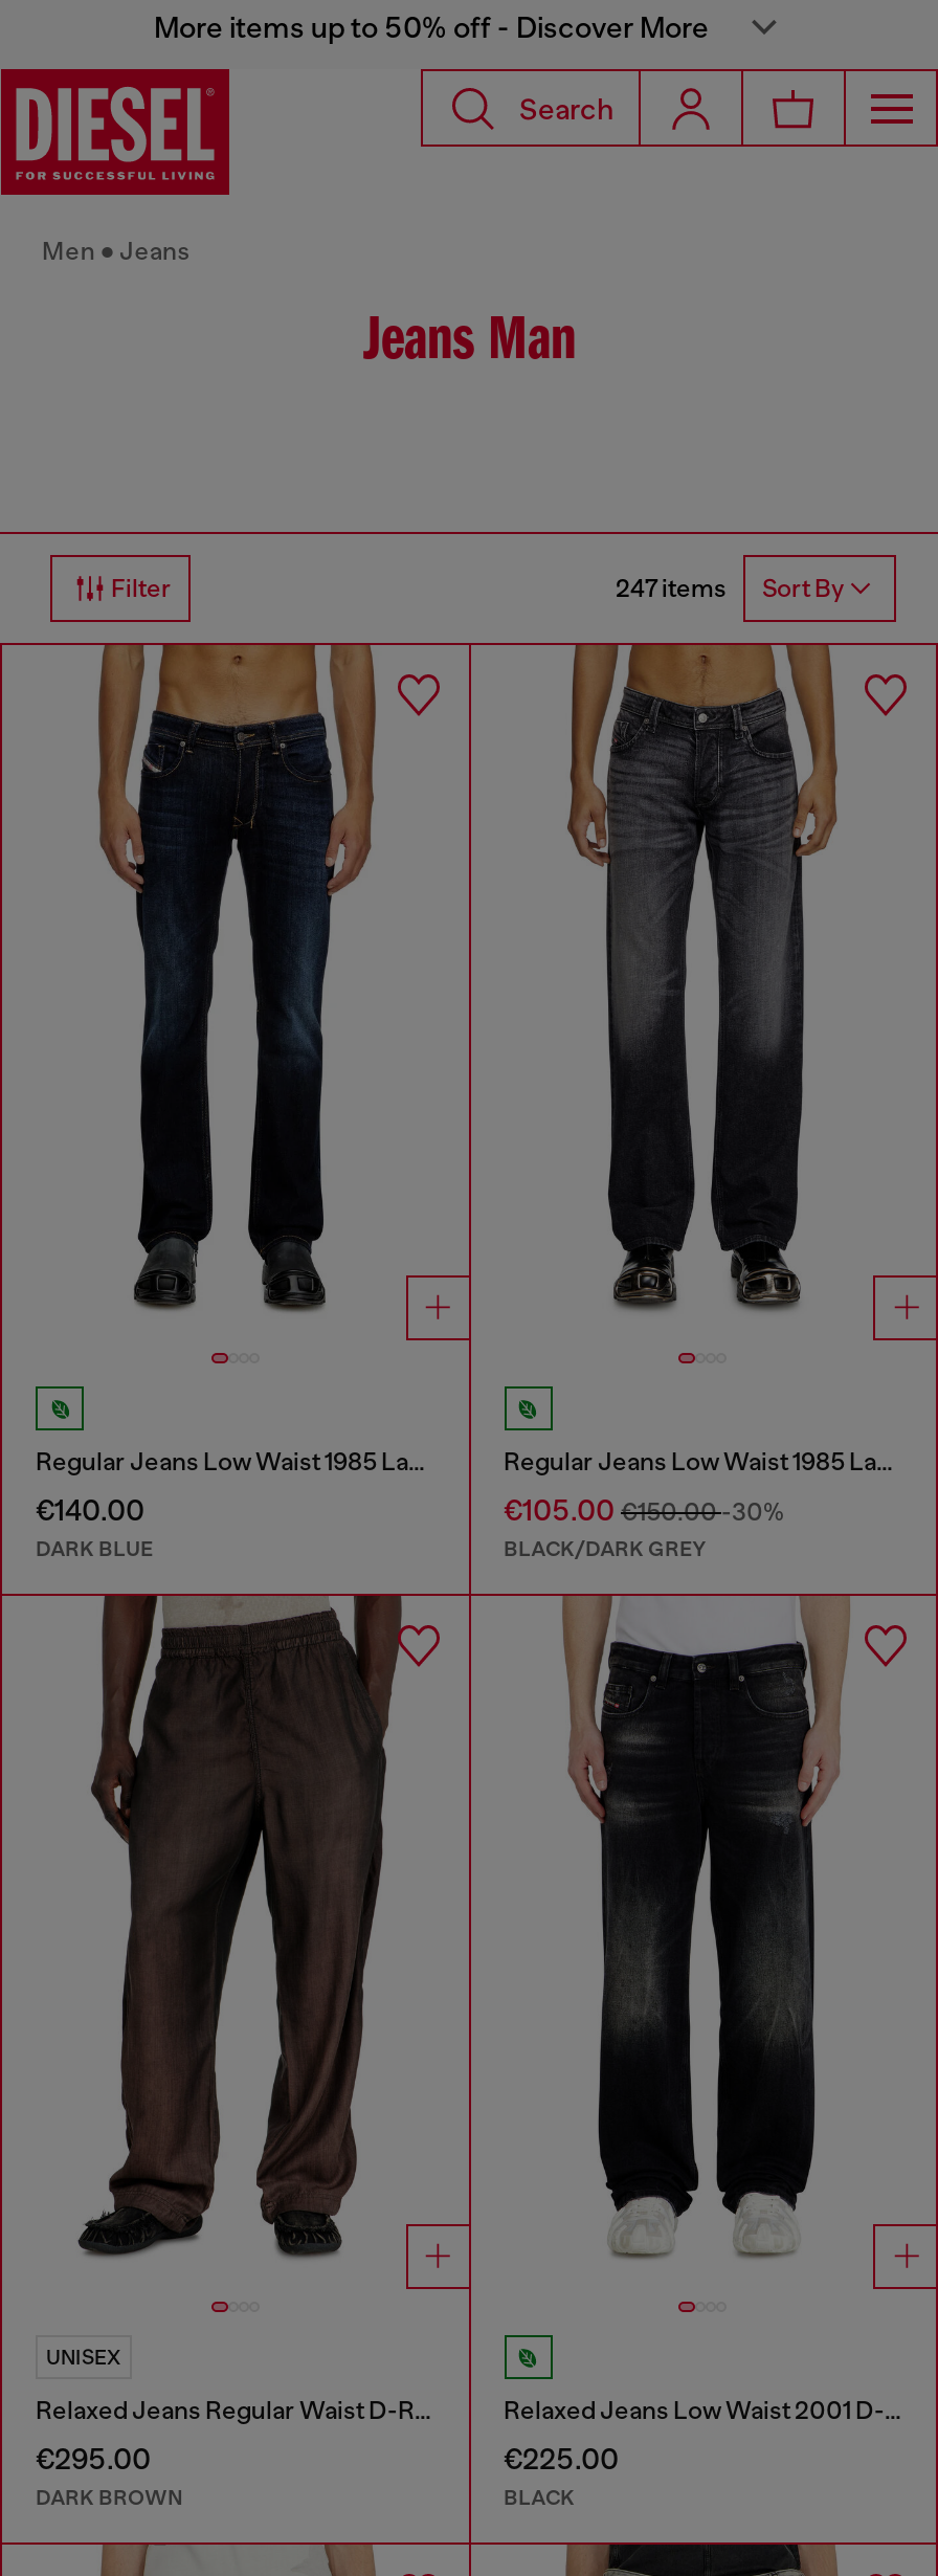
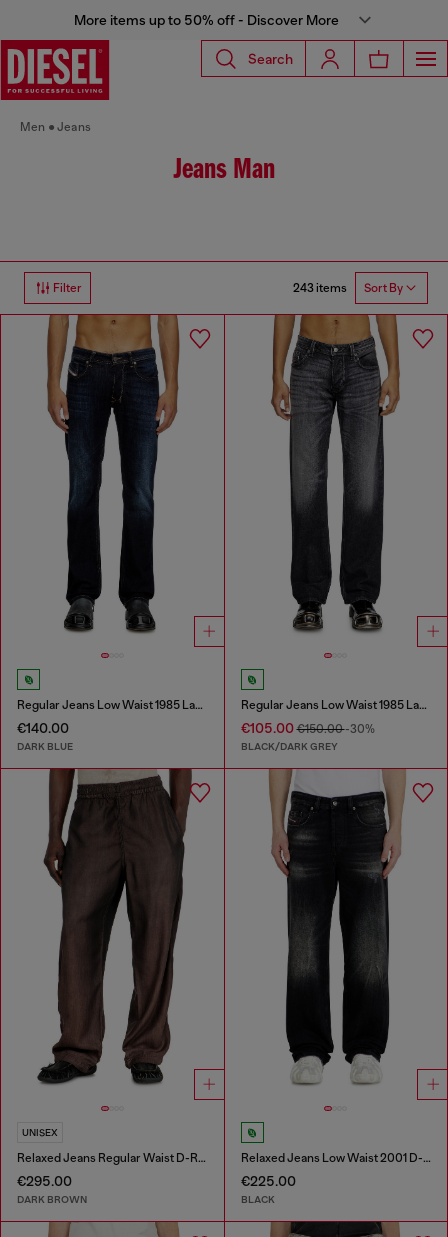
[616,574,844,604] 247 items Sort By -> [293,281,403,295] 243 items Sort By

